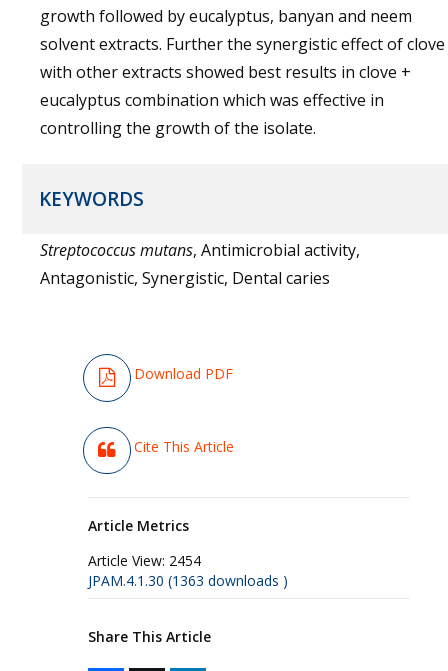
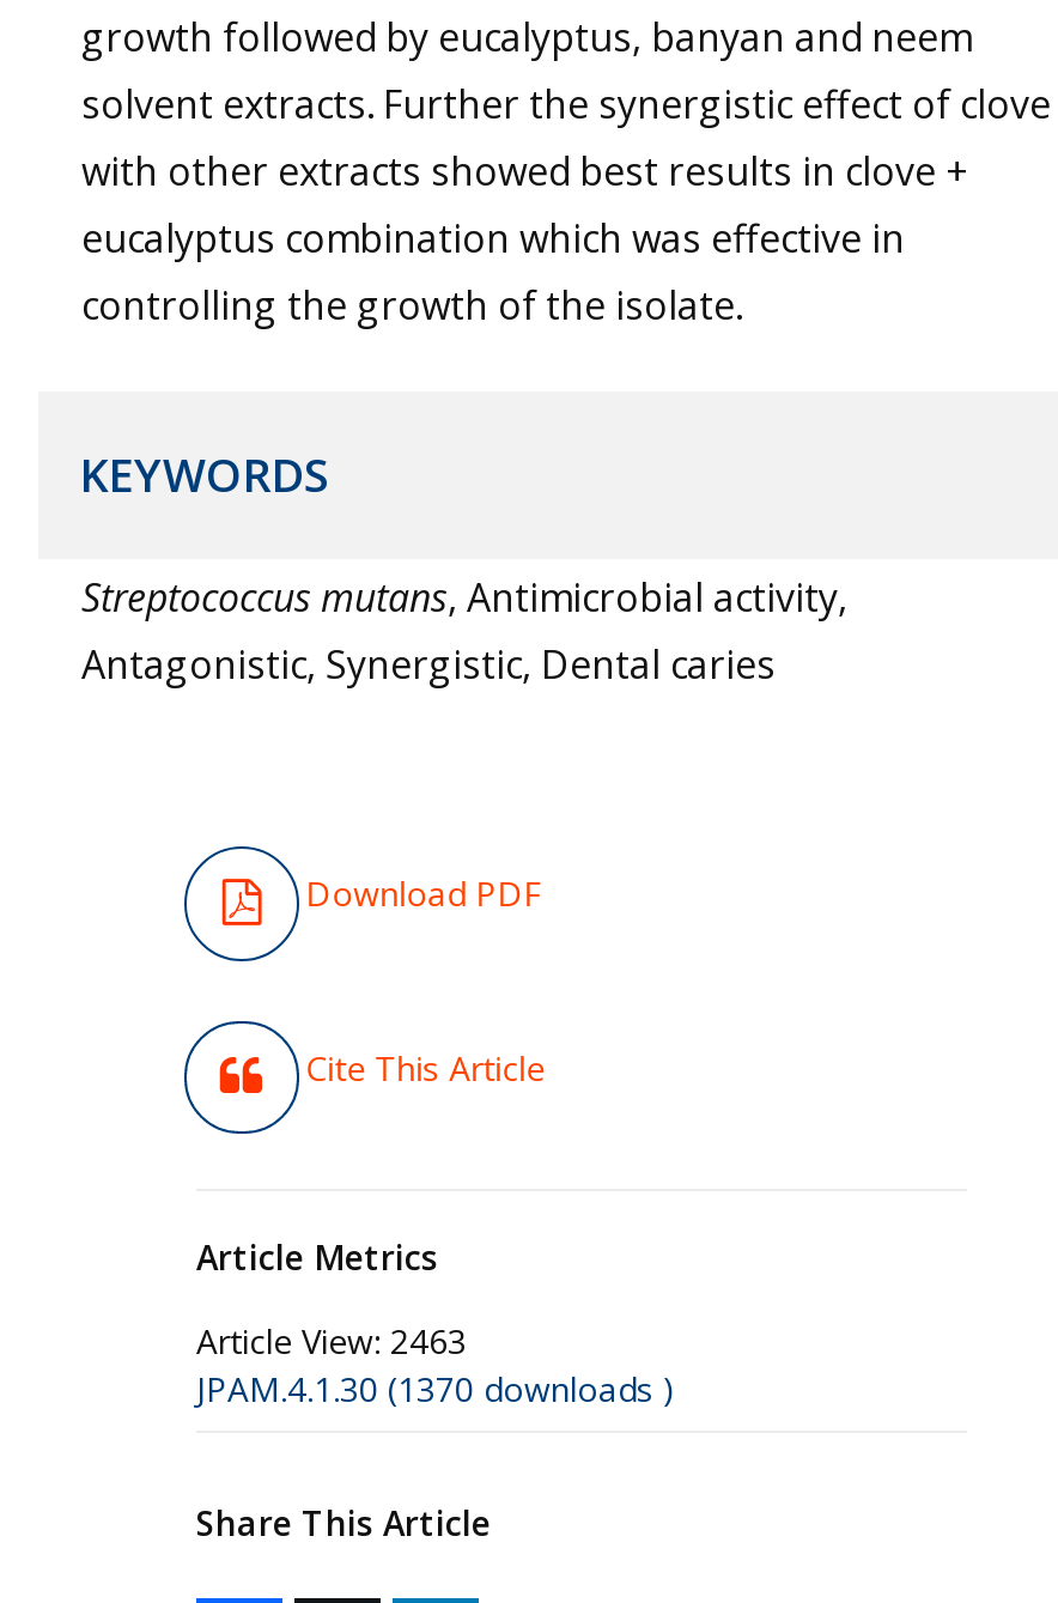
[88,551,201,570] Article View: 2454 -> [196,1317,467,1363] Article View: 2463
[88,571,288,590] JPAM.4.1.30 (1363 downloads ) -> [196,1365,675,1410] JPAM.4.1.30 (1370 downloads )

